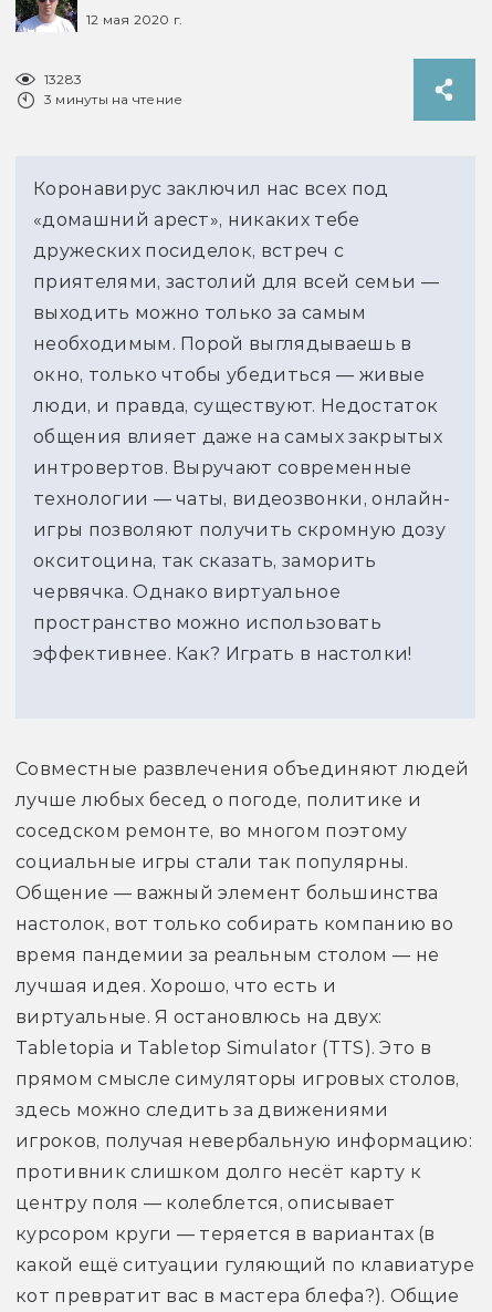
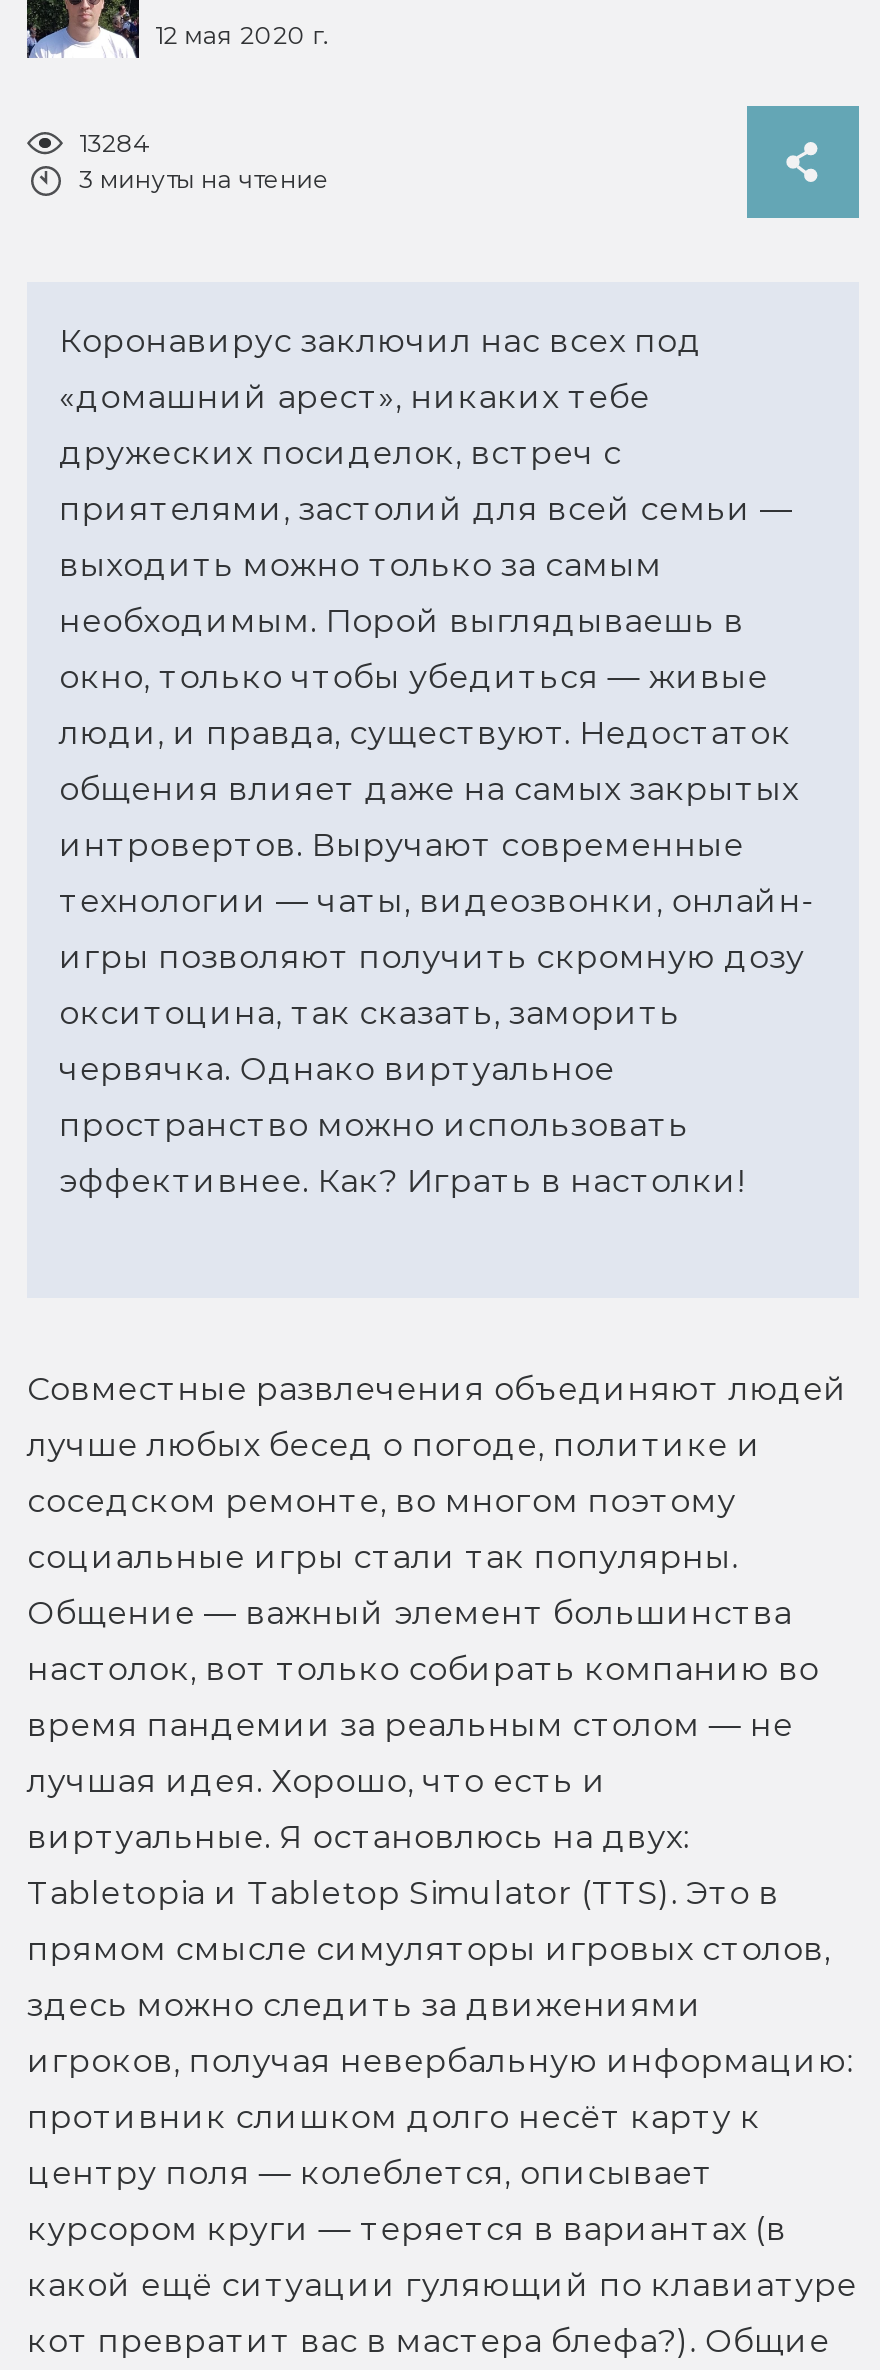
[44,70,82,87] 13283 -> [79,127,149,157] 13284

